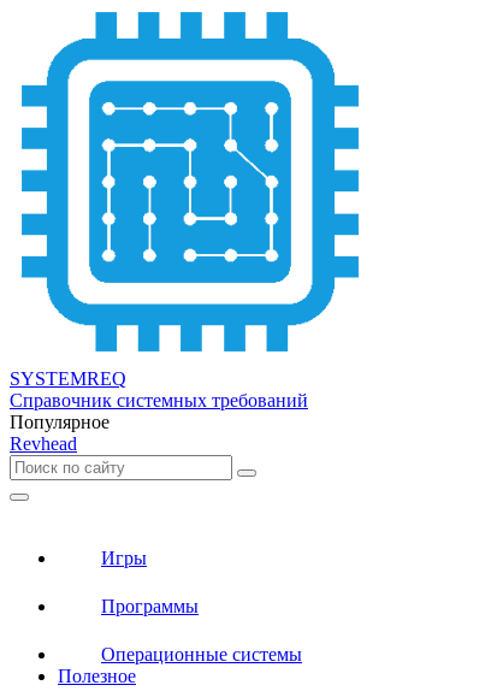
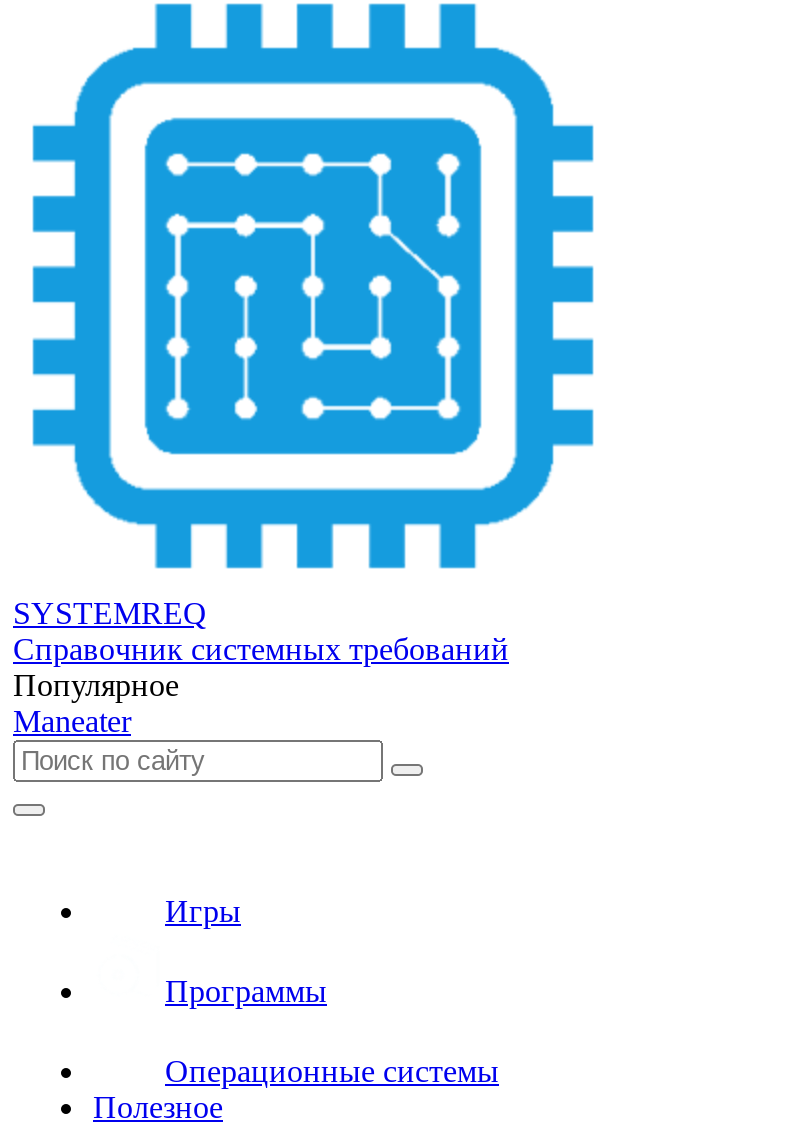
[10,433,77,454] Revhead -> [13,704,131,738] Maneater

